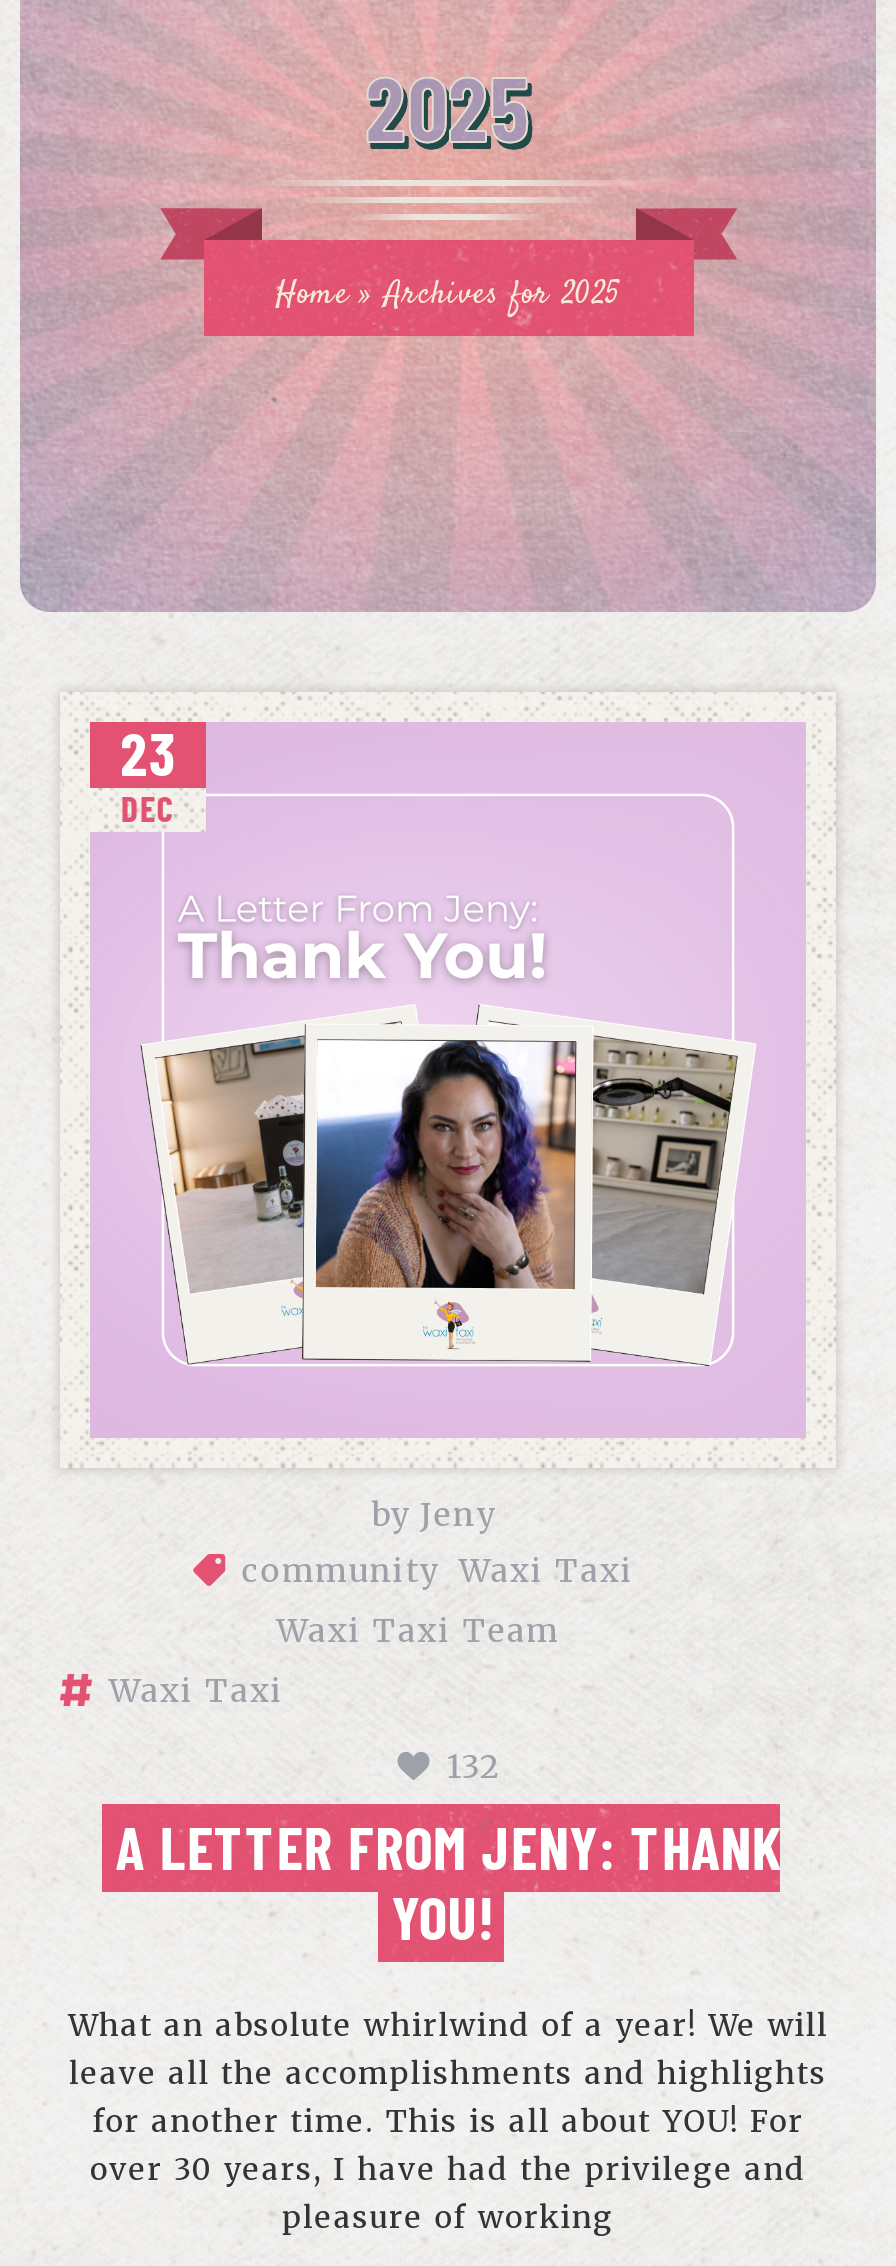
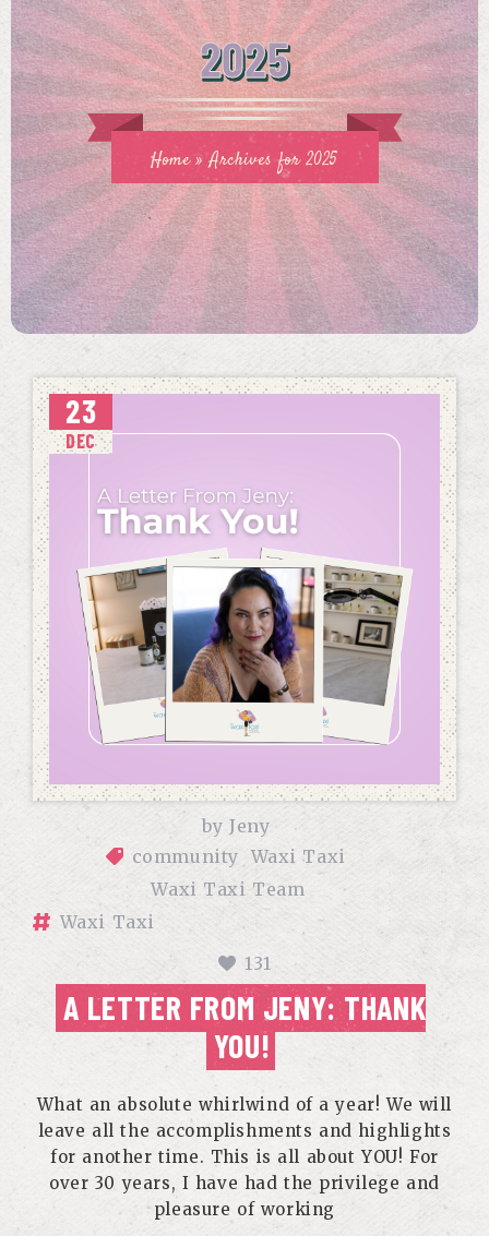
[447,1746,498,1786] 132 -> [245,952,271,974] 131

